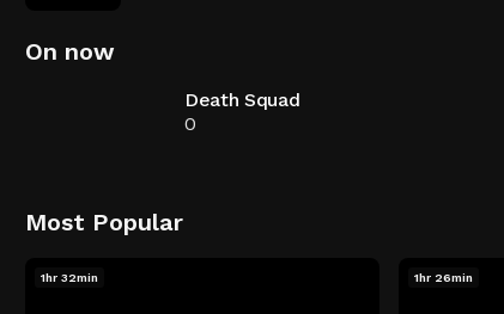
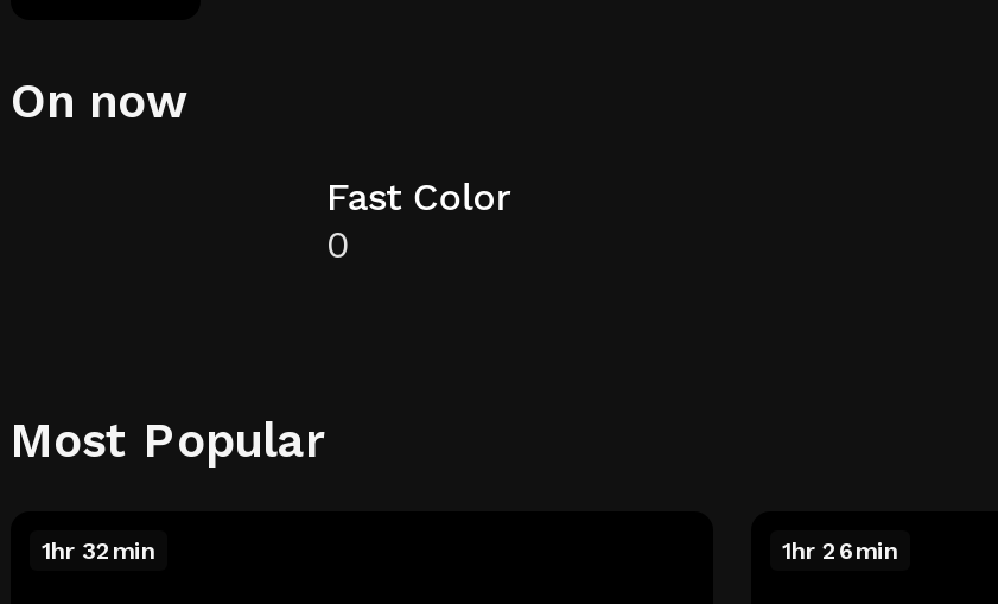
[184,88,300,111] Death Squad -> [326,174,509,220] Fast Color

